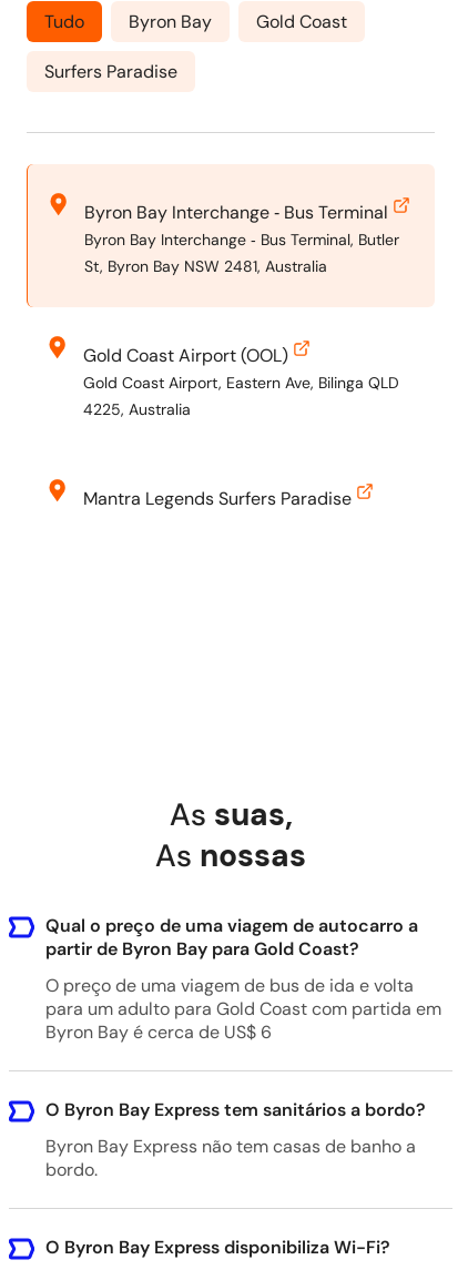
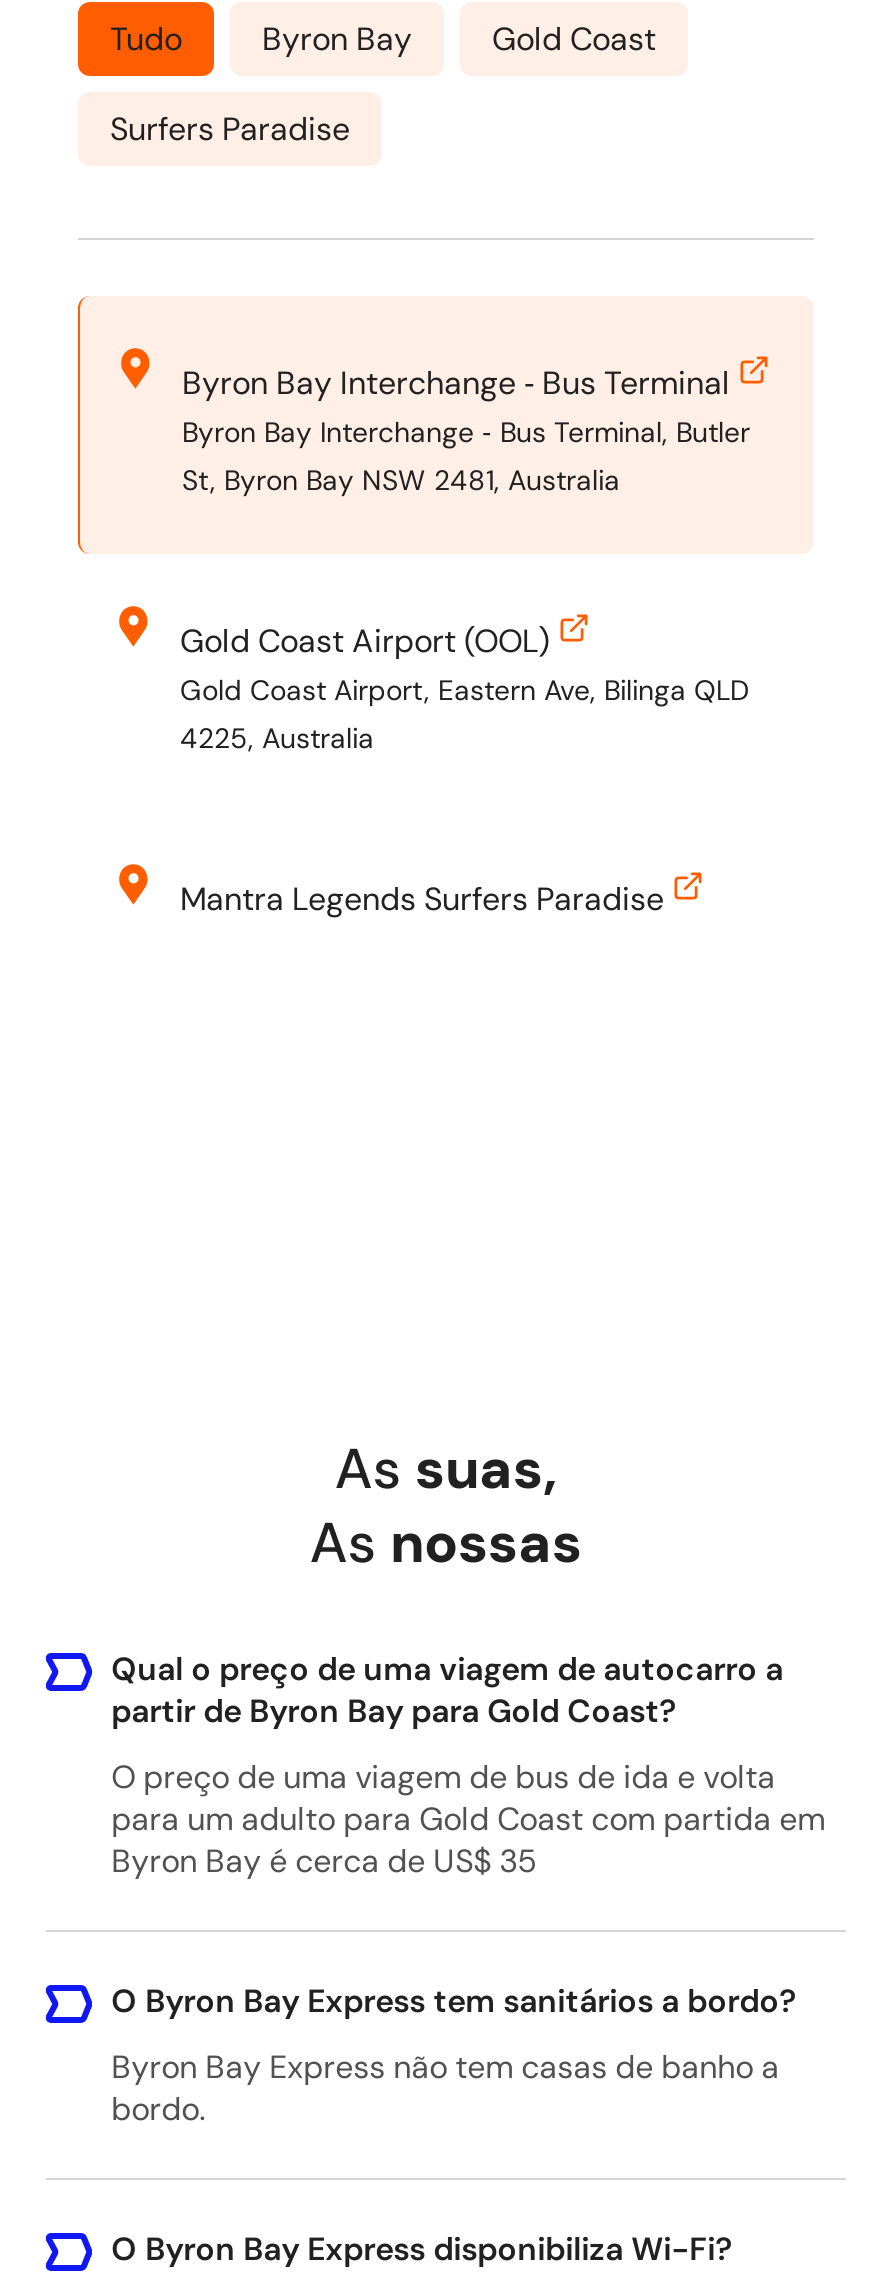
[45,1020,271,1044] Byron Bay é cerca de US$ 6 -> [111,1840,537,1882] Byron Bay é cerca de US$ 35

